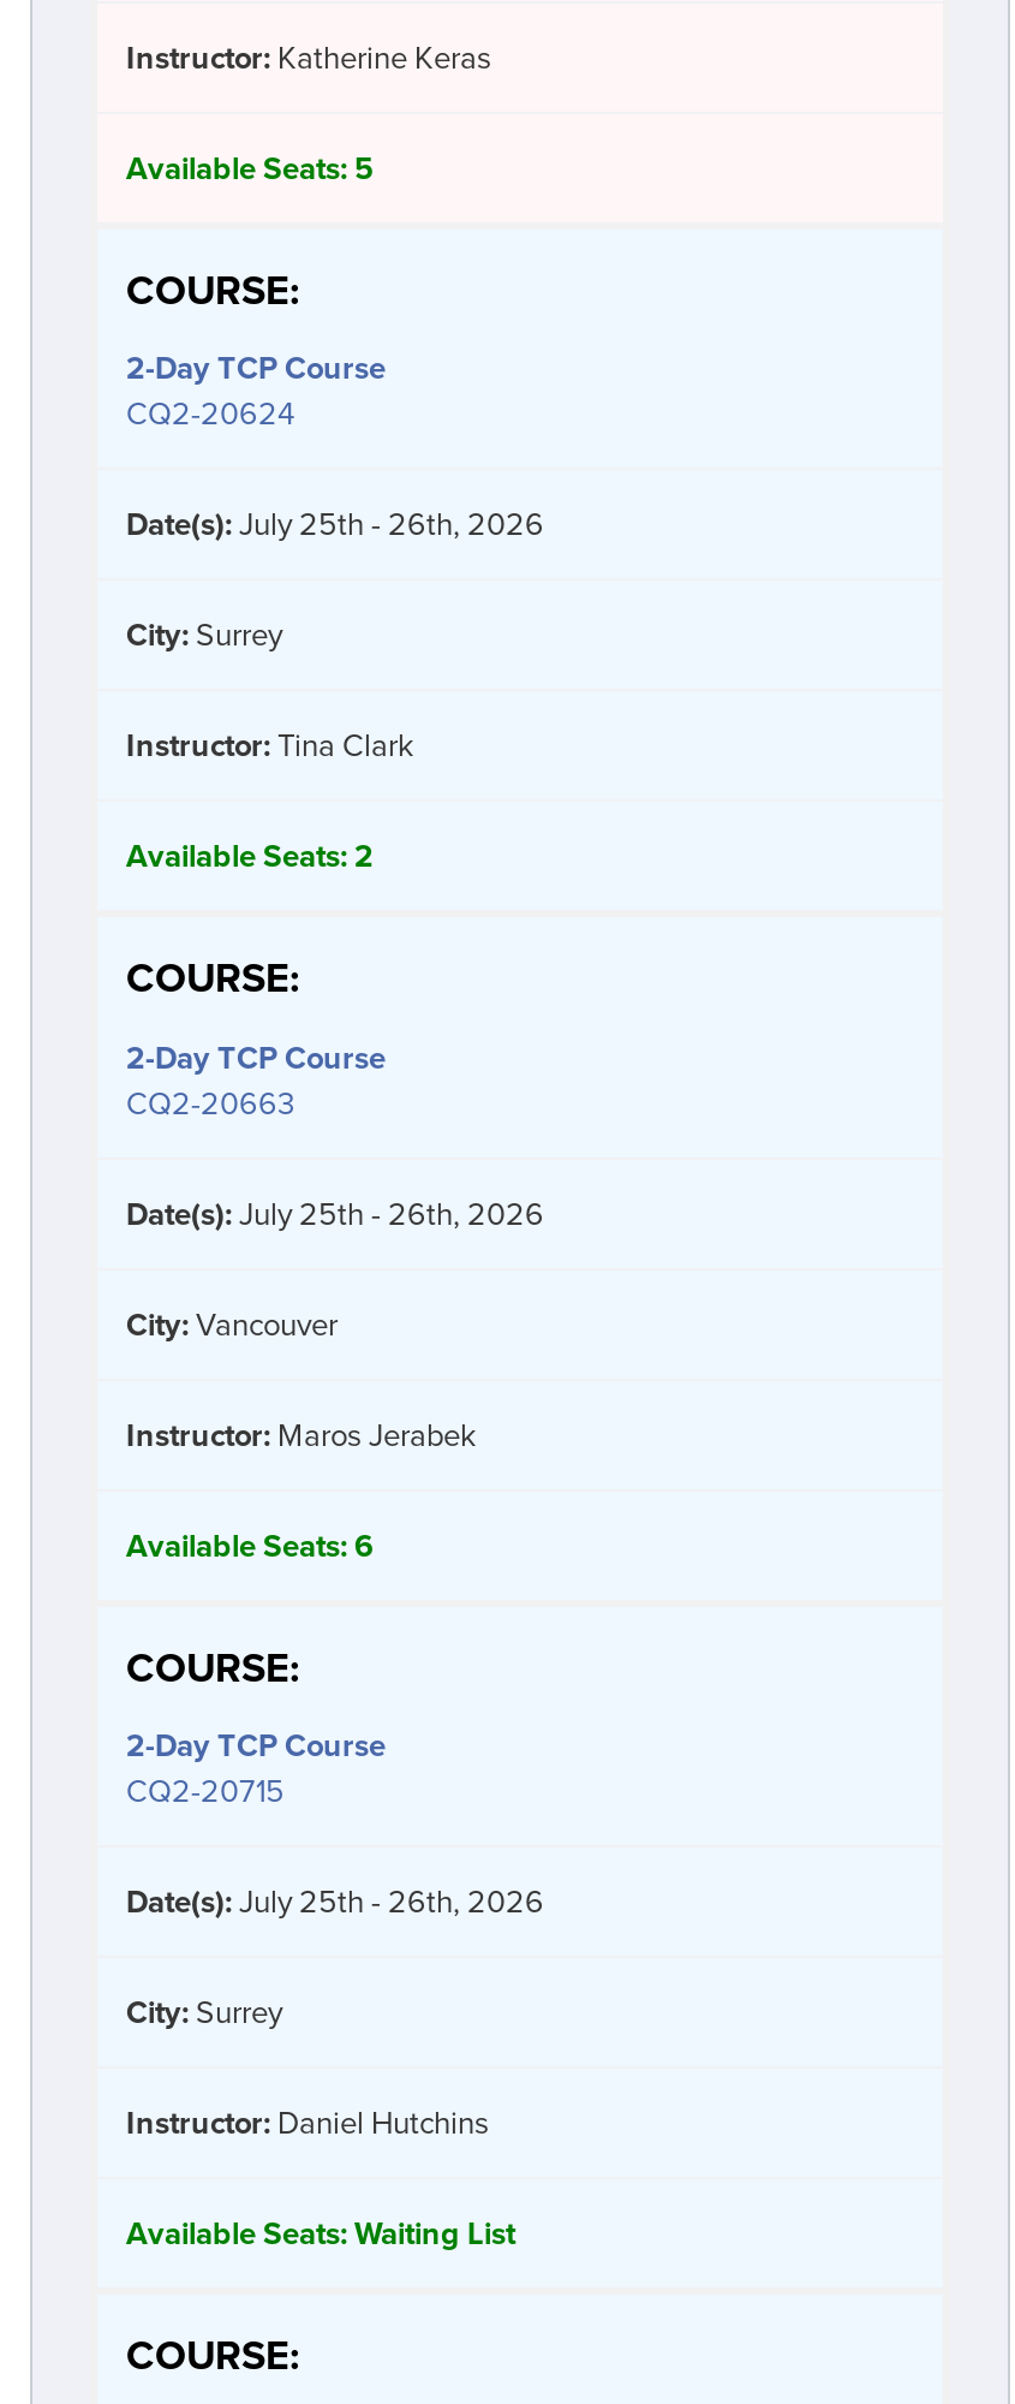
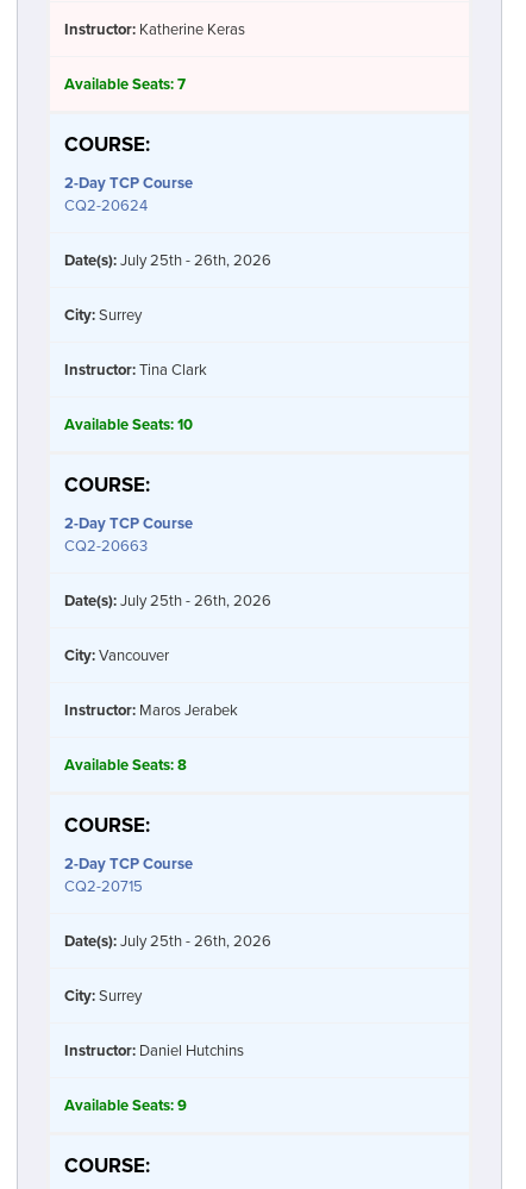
[126,150,374,189] Available Seats: 5 -> [64,74,186,93] Available Seats: 7
[126,839,374,877] Available Seats: 2 -> [64,415,193,434] Available Seats: 10
[126,1527,374,1565] Available Seats: 6 -> [64,756,187,775] Available Seats: 8
[126,2215,515,2253] Available Seats: Waiting List -> [64,1097,187,1116] Available Seats: 9

